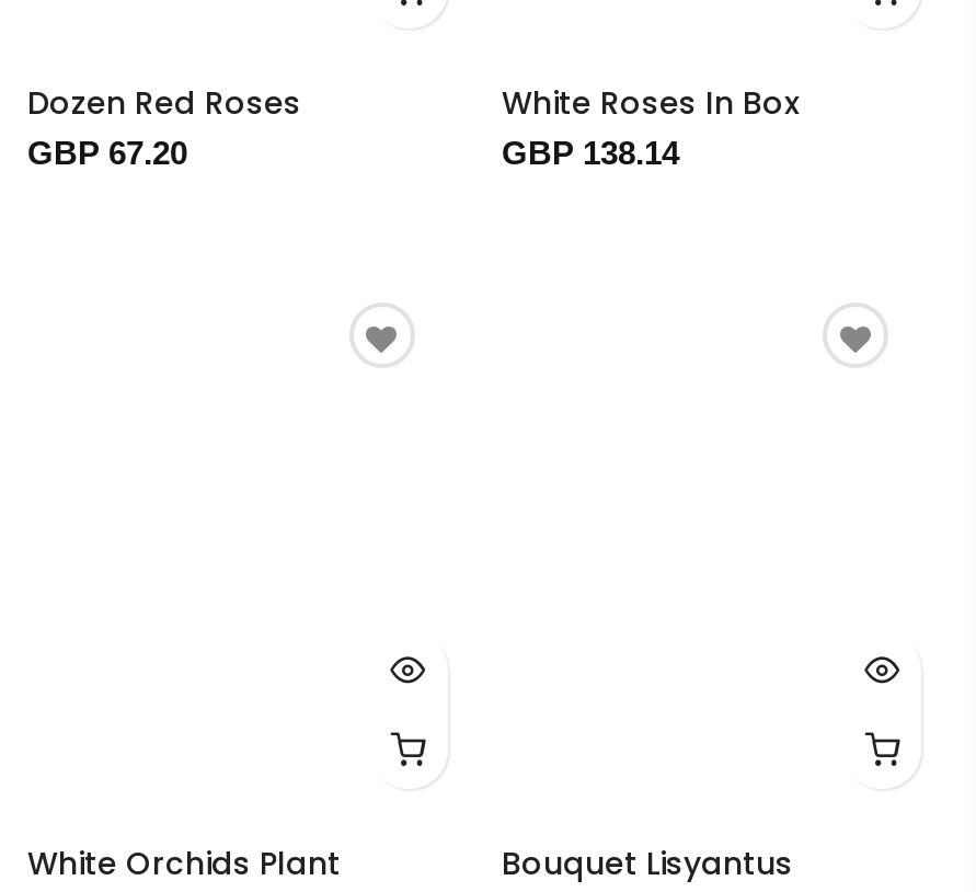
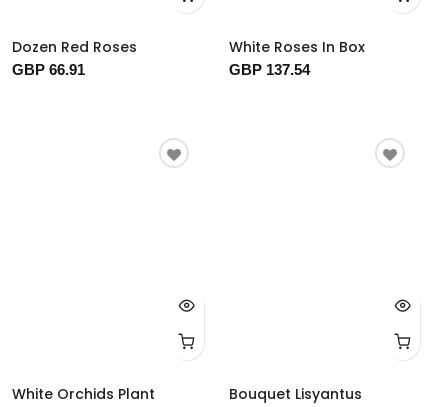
[27,133,187,170] GBP 67.20 -> [12,60,85,77] GBP 66.91
[502,133,679,170] GBP 138.14 -> [228,60,309,77] GBP 137.54

